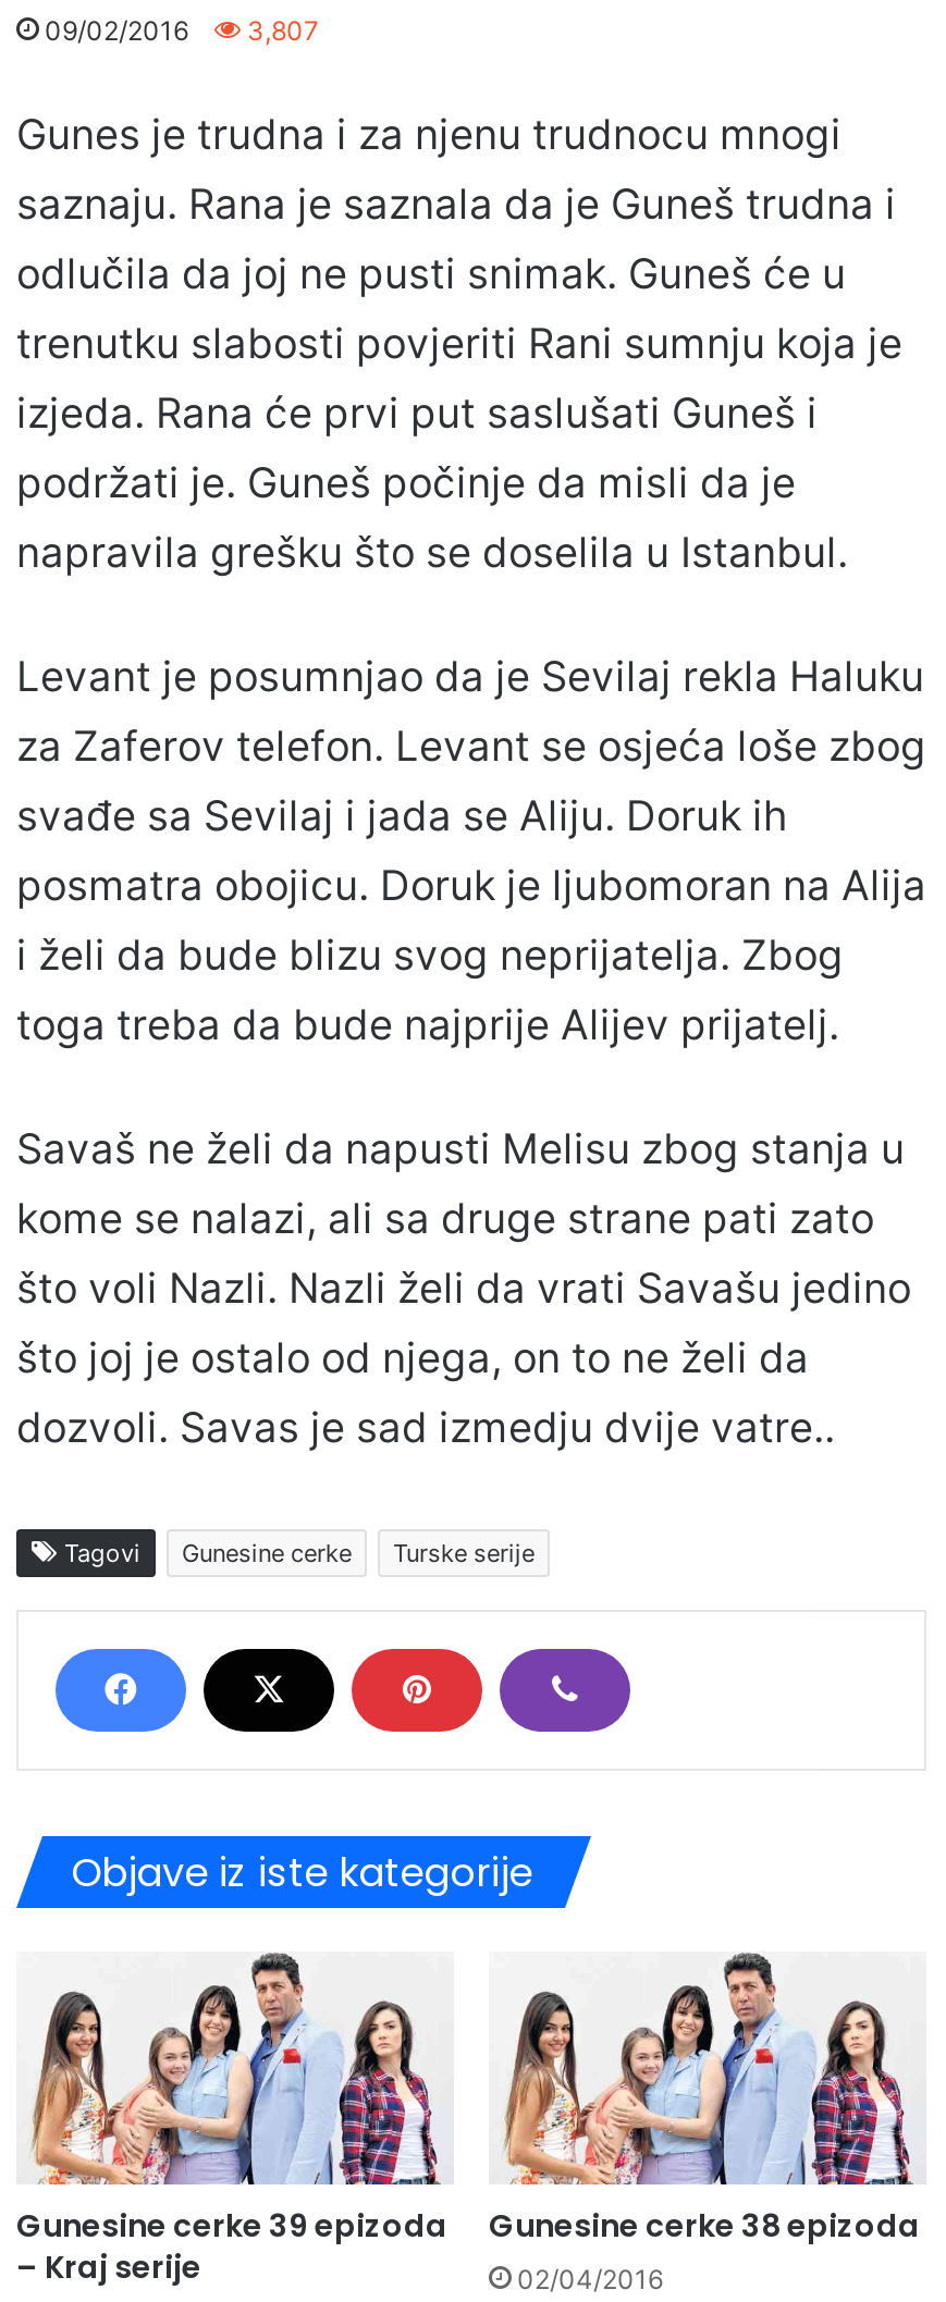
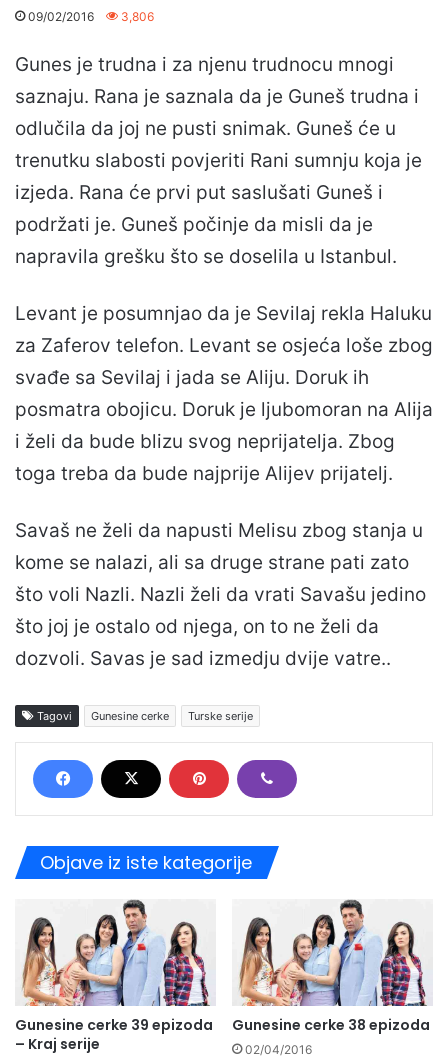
[45,15,319,47] 09/02/2016 3,807 -> [28,9,154,24] 09/02/2016 3,806

